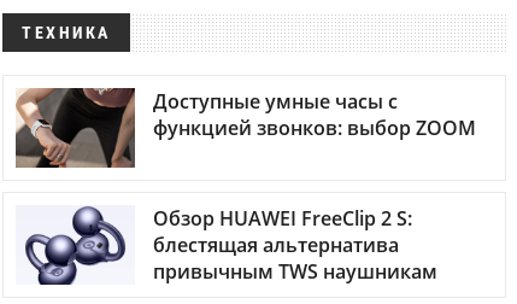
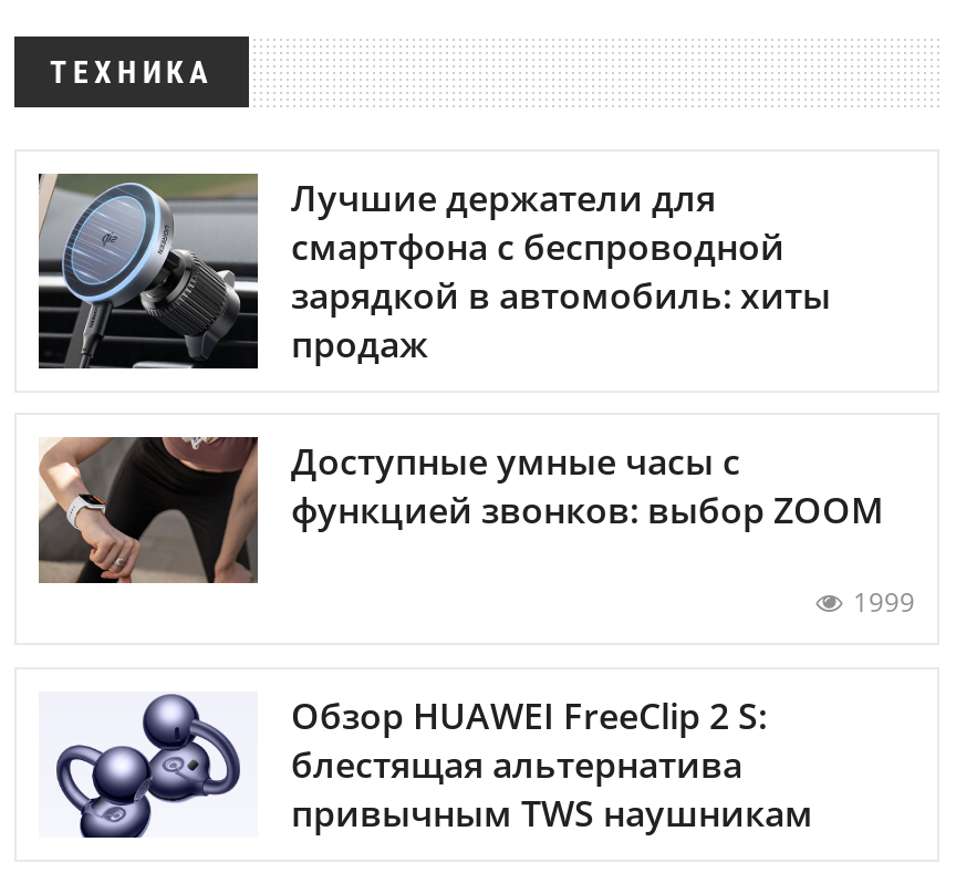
none -> [37,172,831,371] [image] | Лучшие держатели для | смартфона с беспроводной | зарядкой в автомобиль: хиты | продаж
none -> [853,584,915,621] 1999

